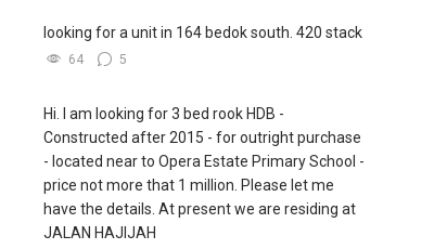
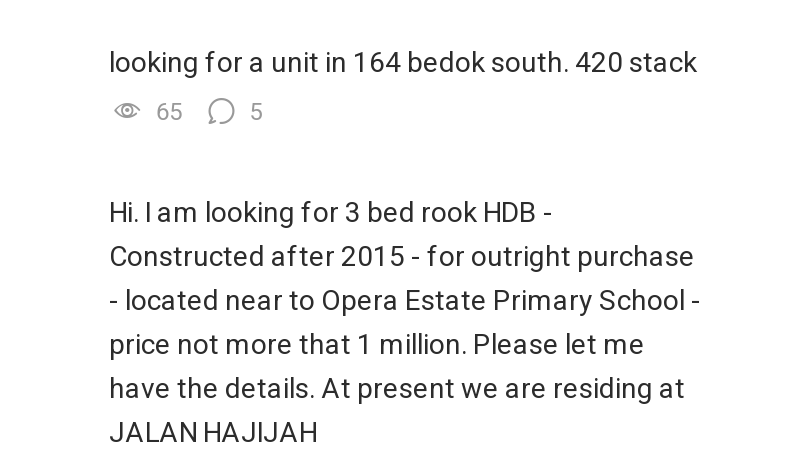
[69,52,84,67] 64 -> [155,98,183,126] 65

